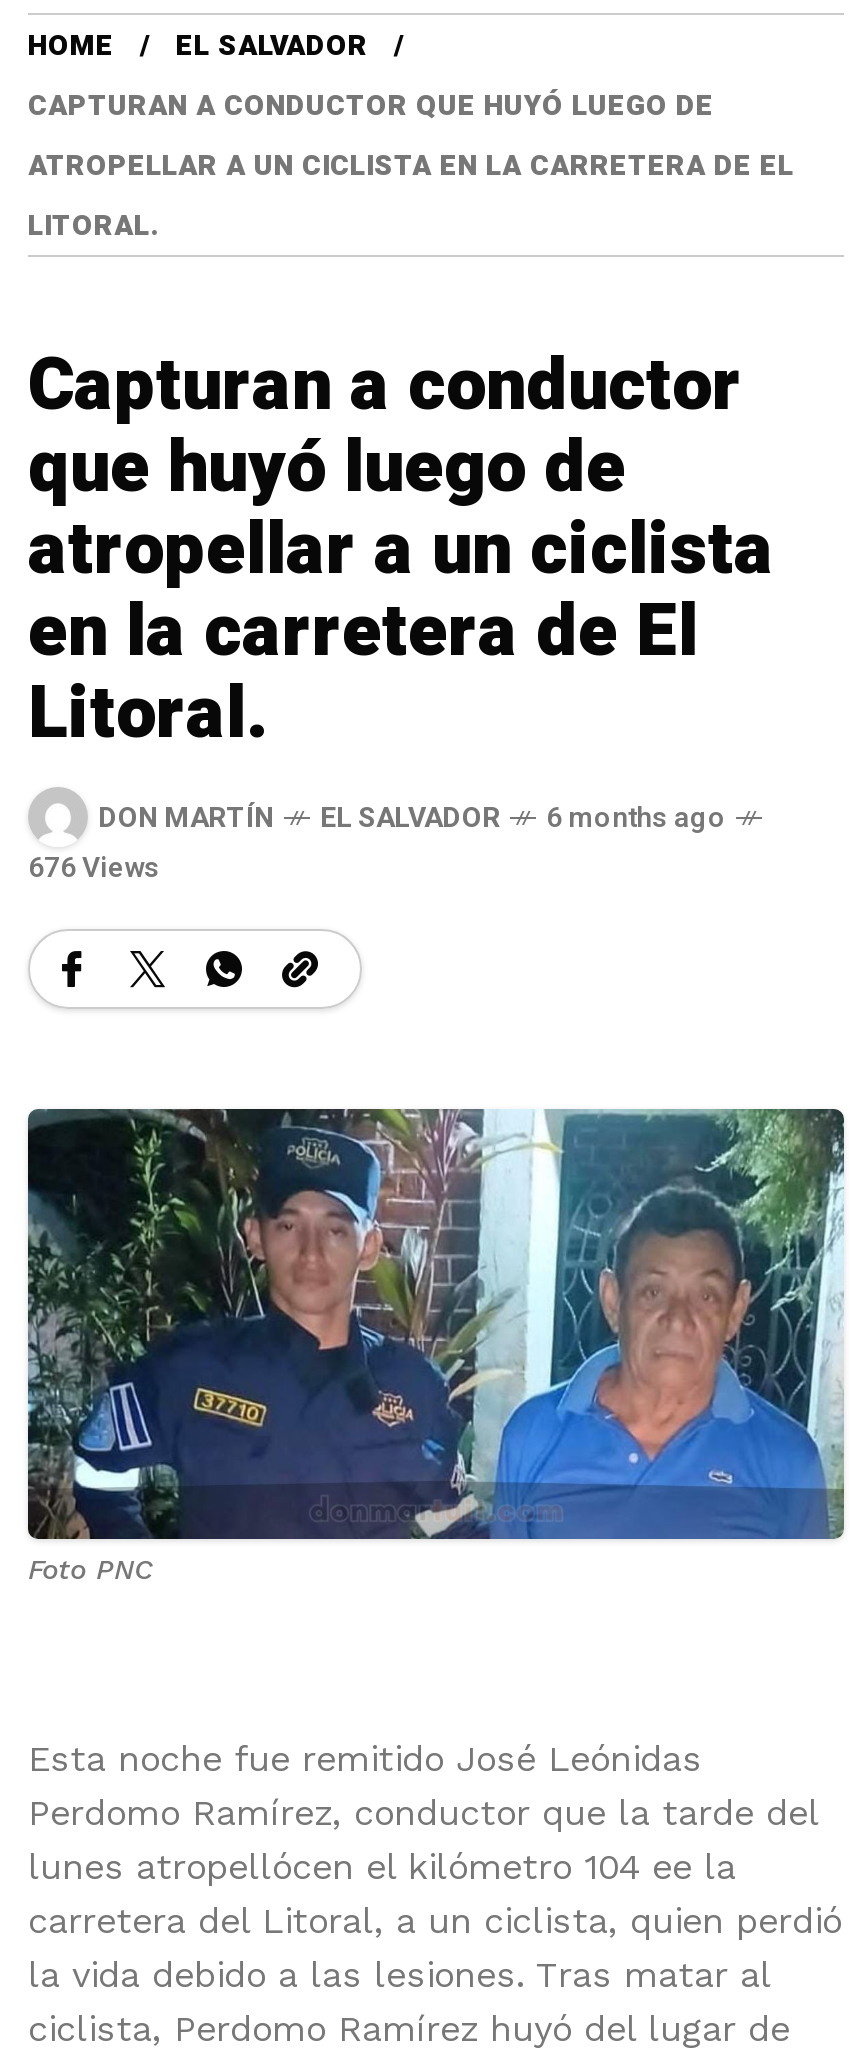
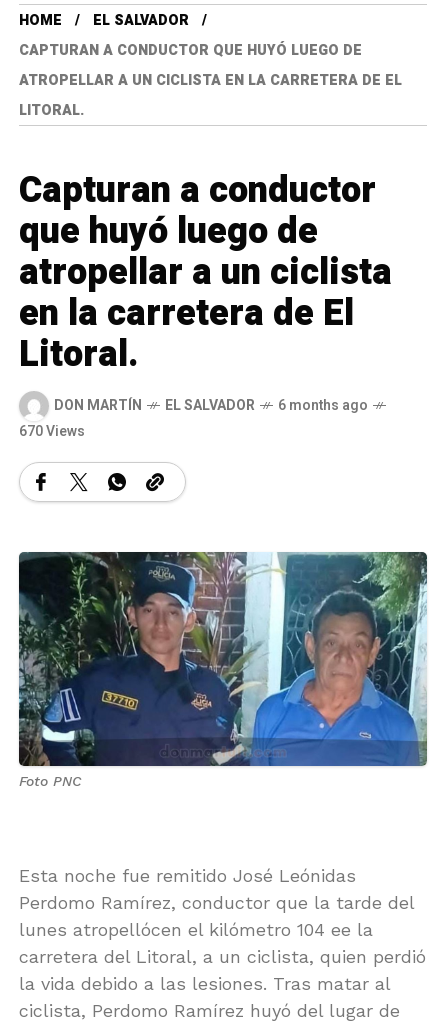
[28,848,160,890] 676 Views -> [19,421,85,442] 670 Views

